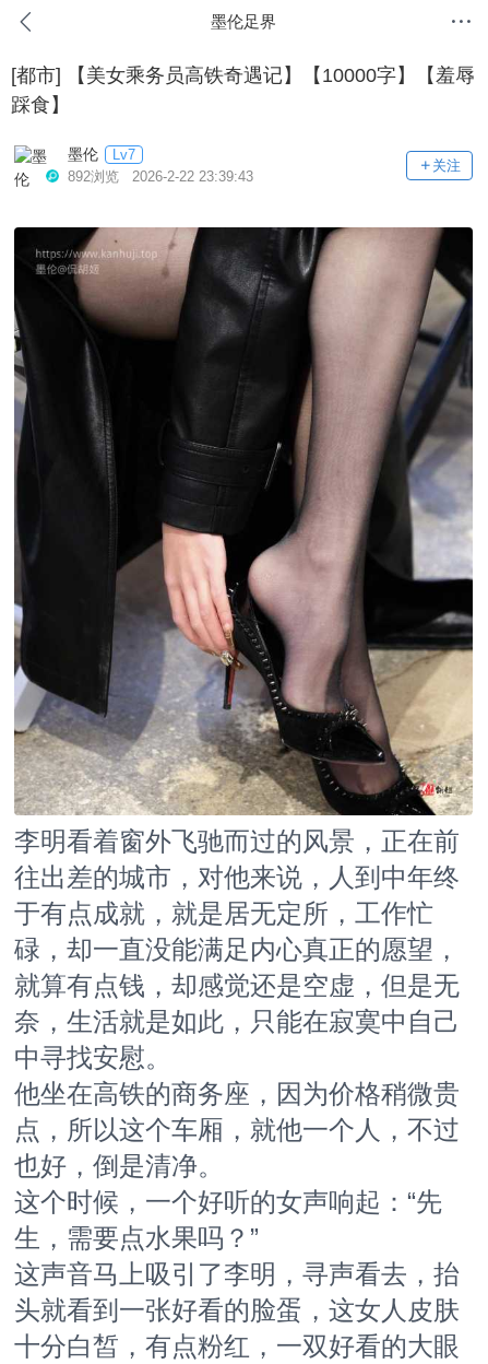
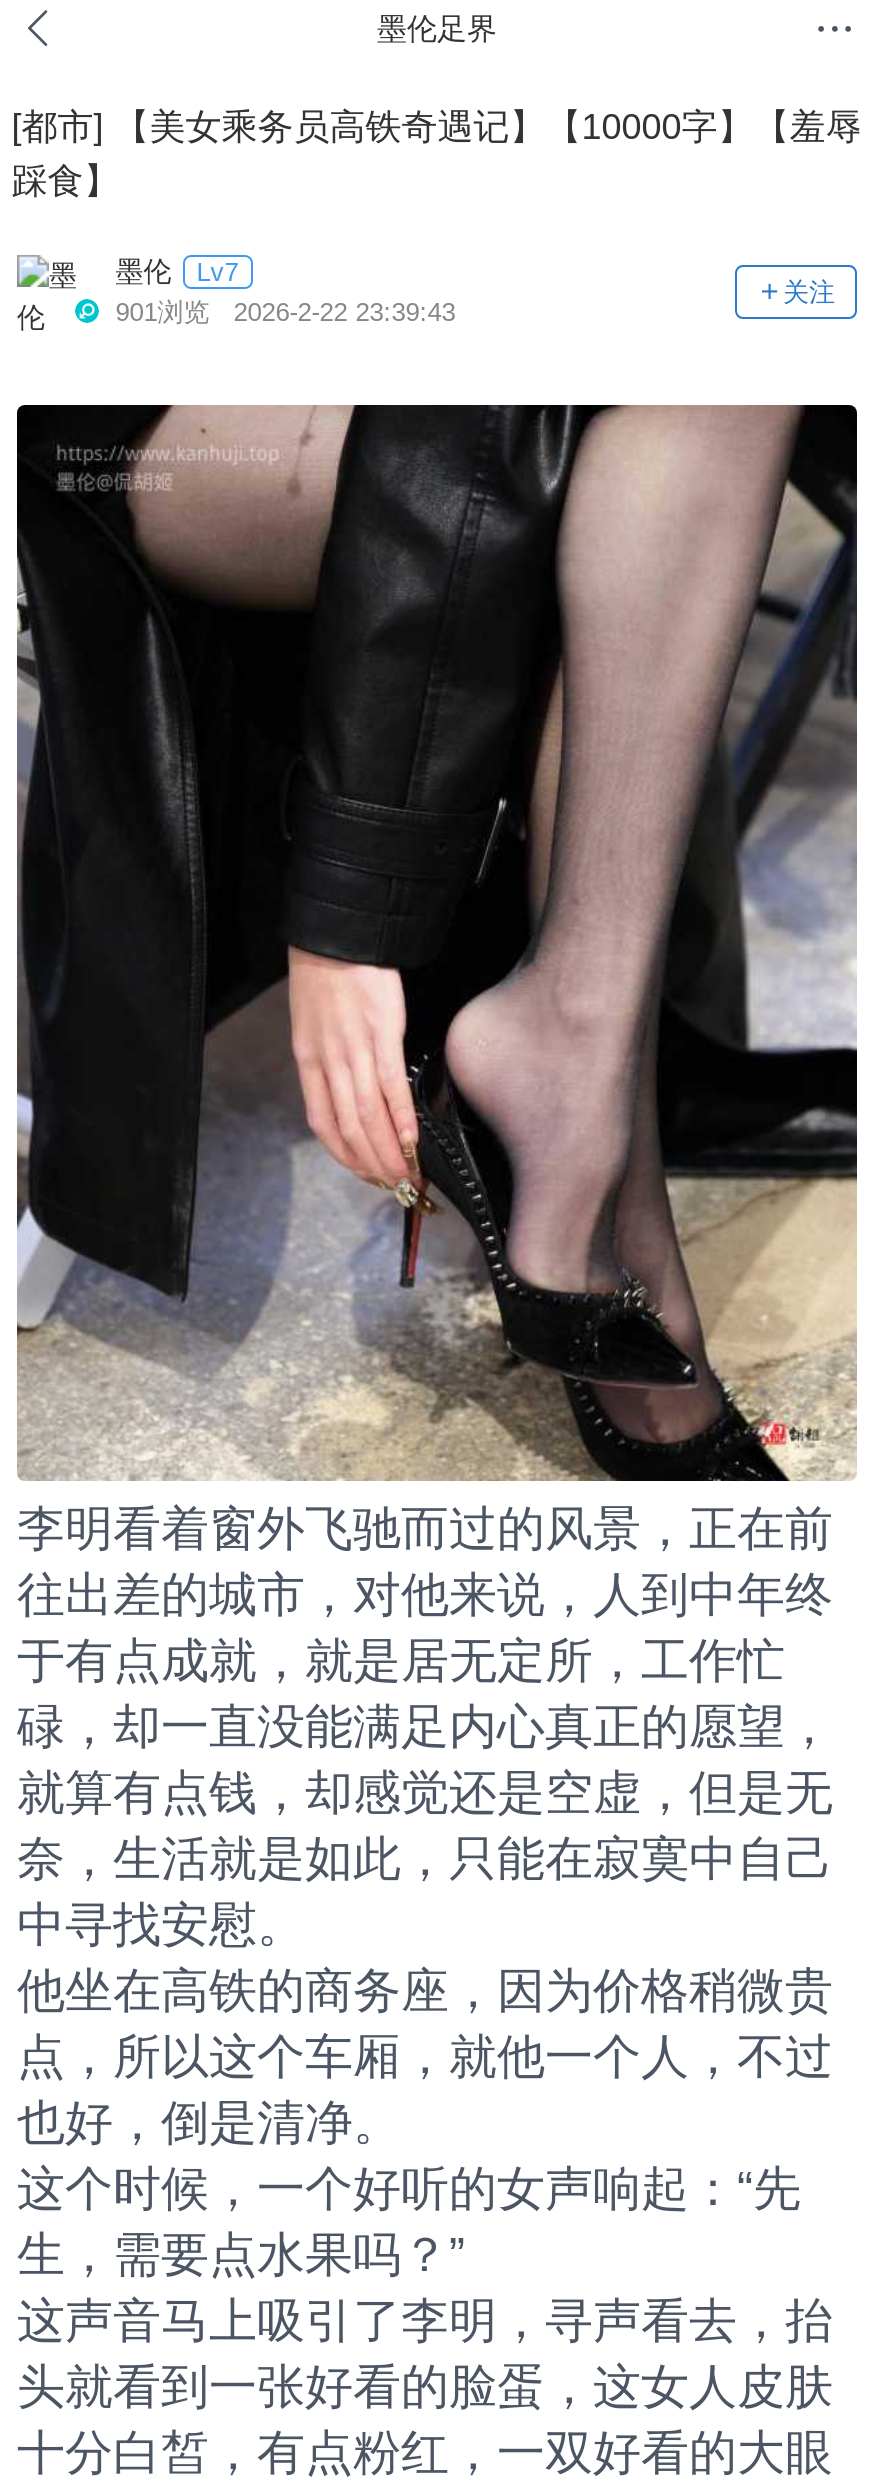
[68,169,253,185] 892浏览 2026-2-22 23:39:43 -> [115,298,455,328] 901浏览 2026-2-22 23:39:43

